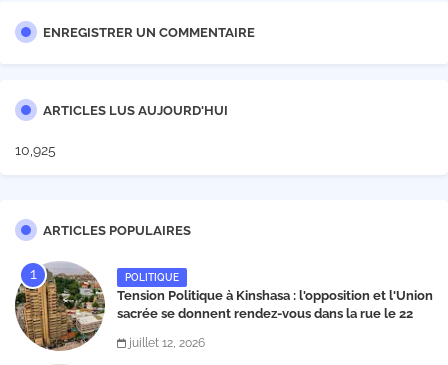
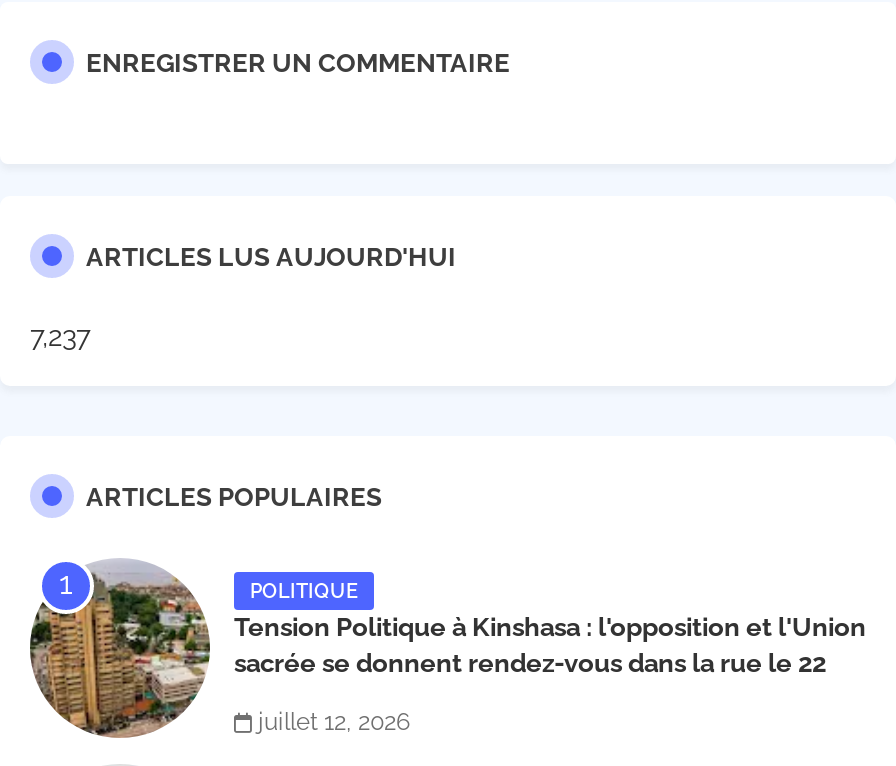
[15,142,56,158] 10,925 -> [30,320,90,352] 7,237

